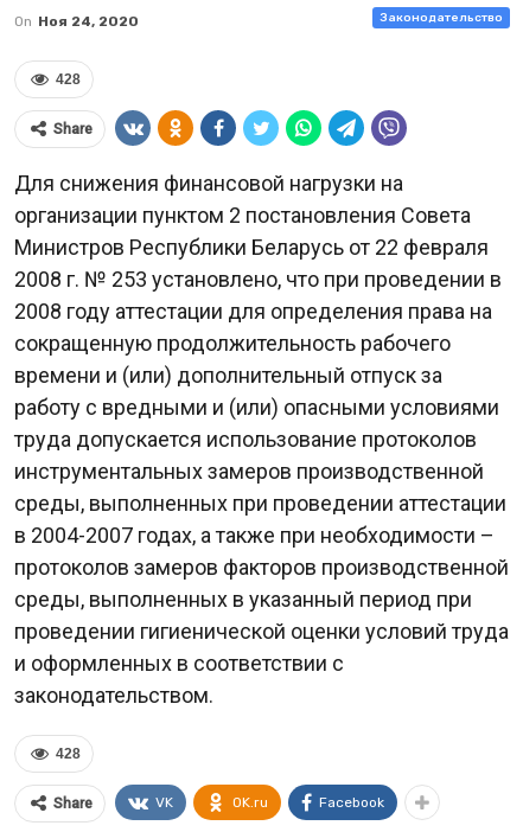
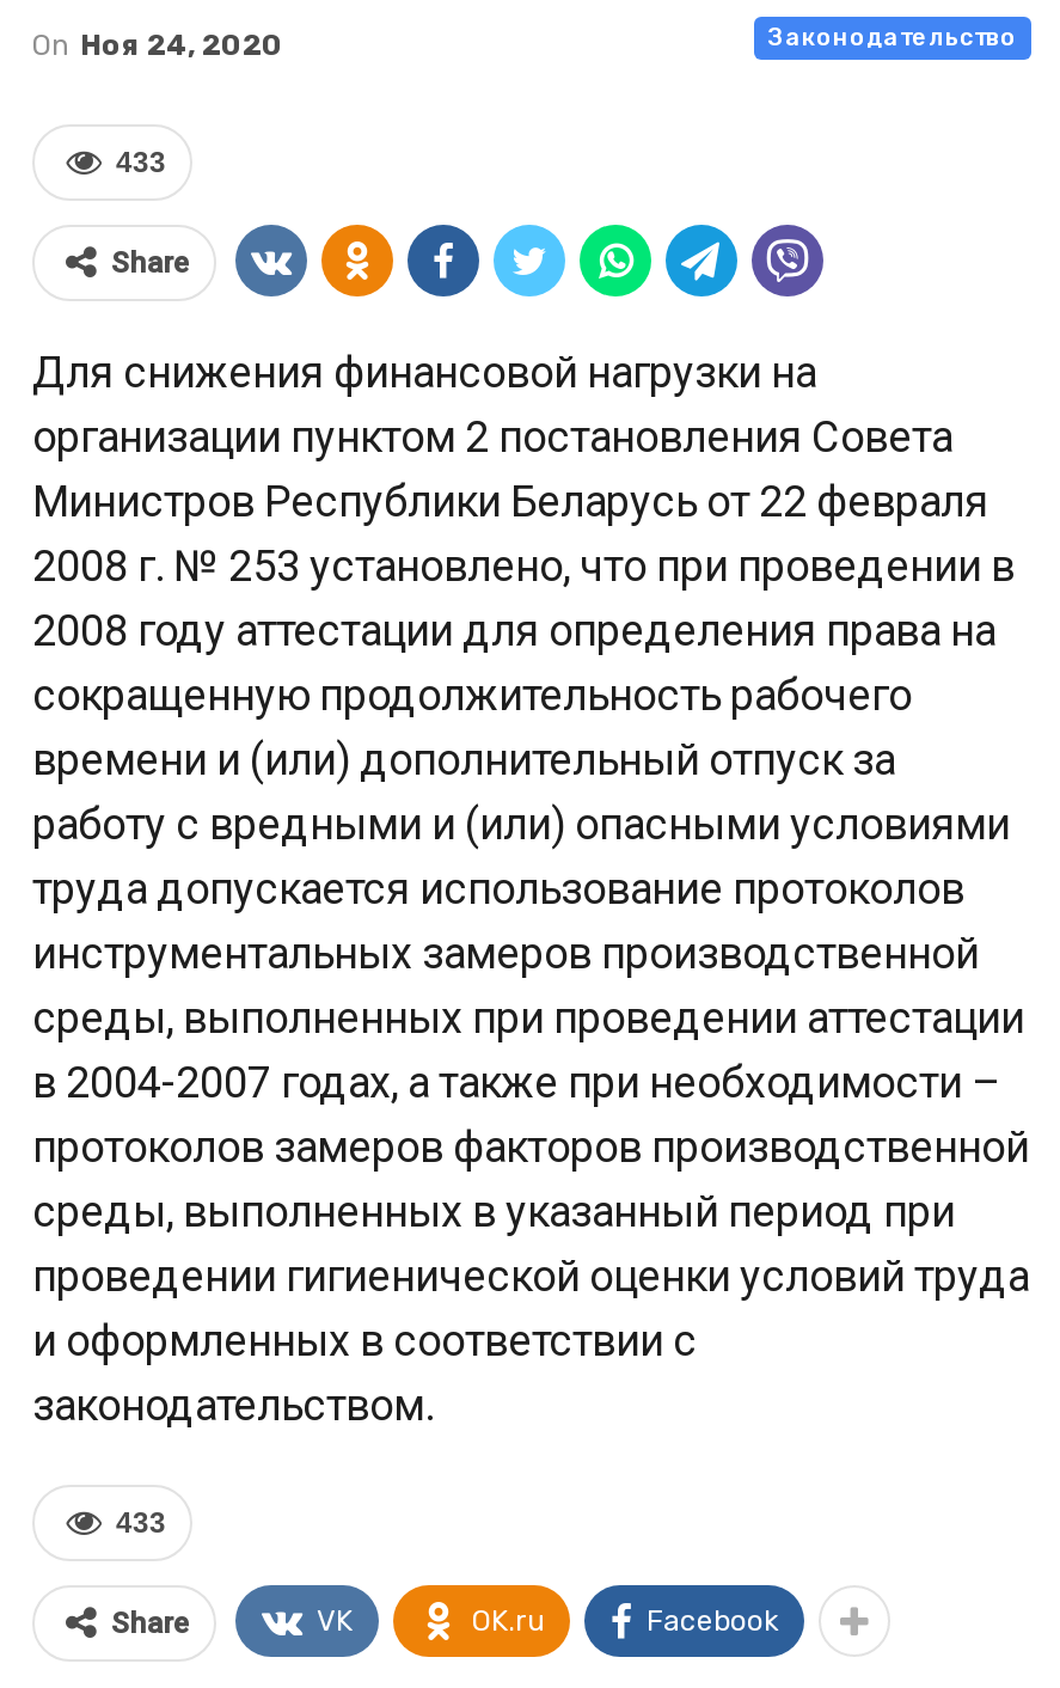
[56,71,81,88] 428 -> [116,146,166,179] 433
[56,745,81,762] 428 -> [116,1506,166,1540] 433

